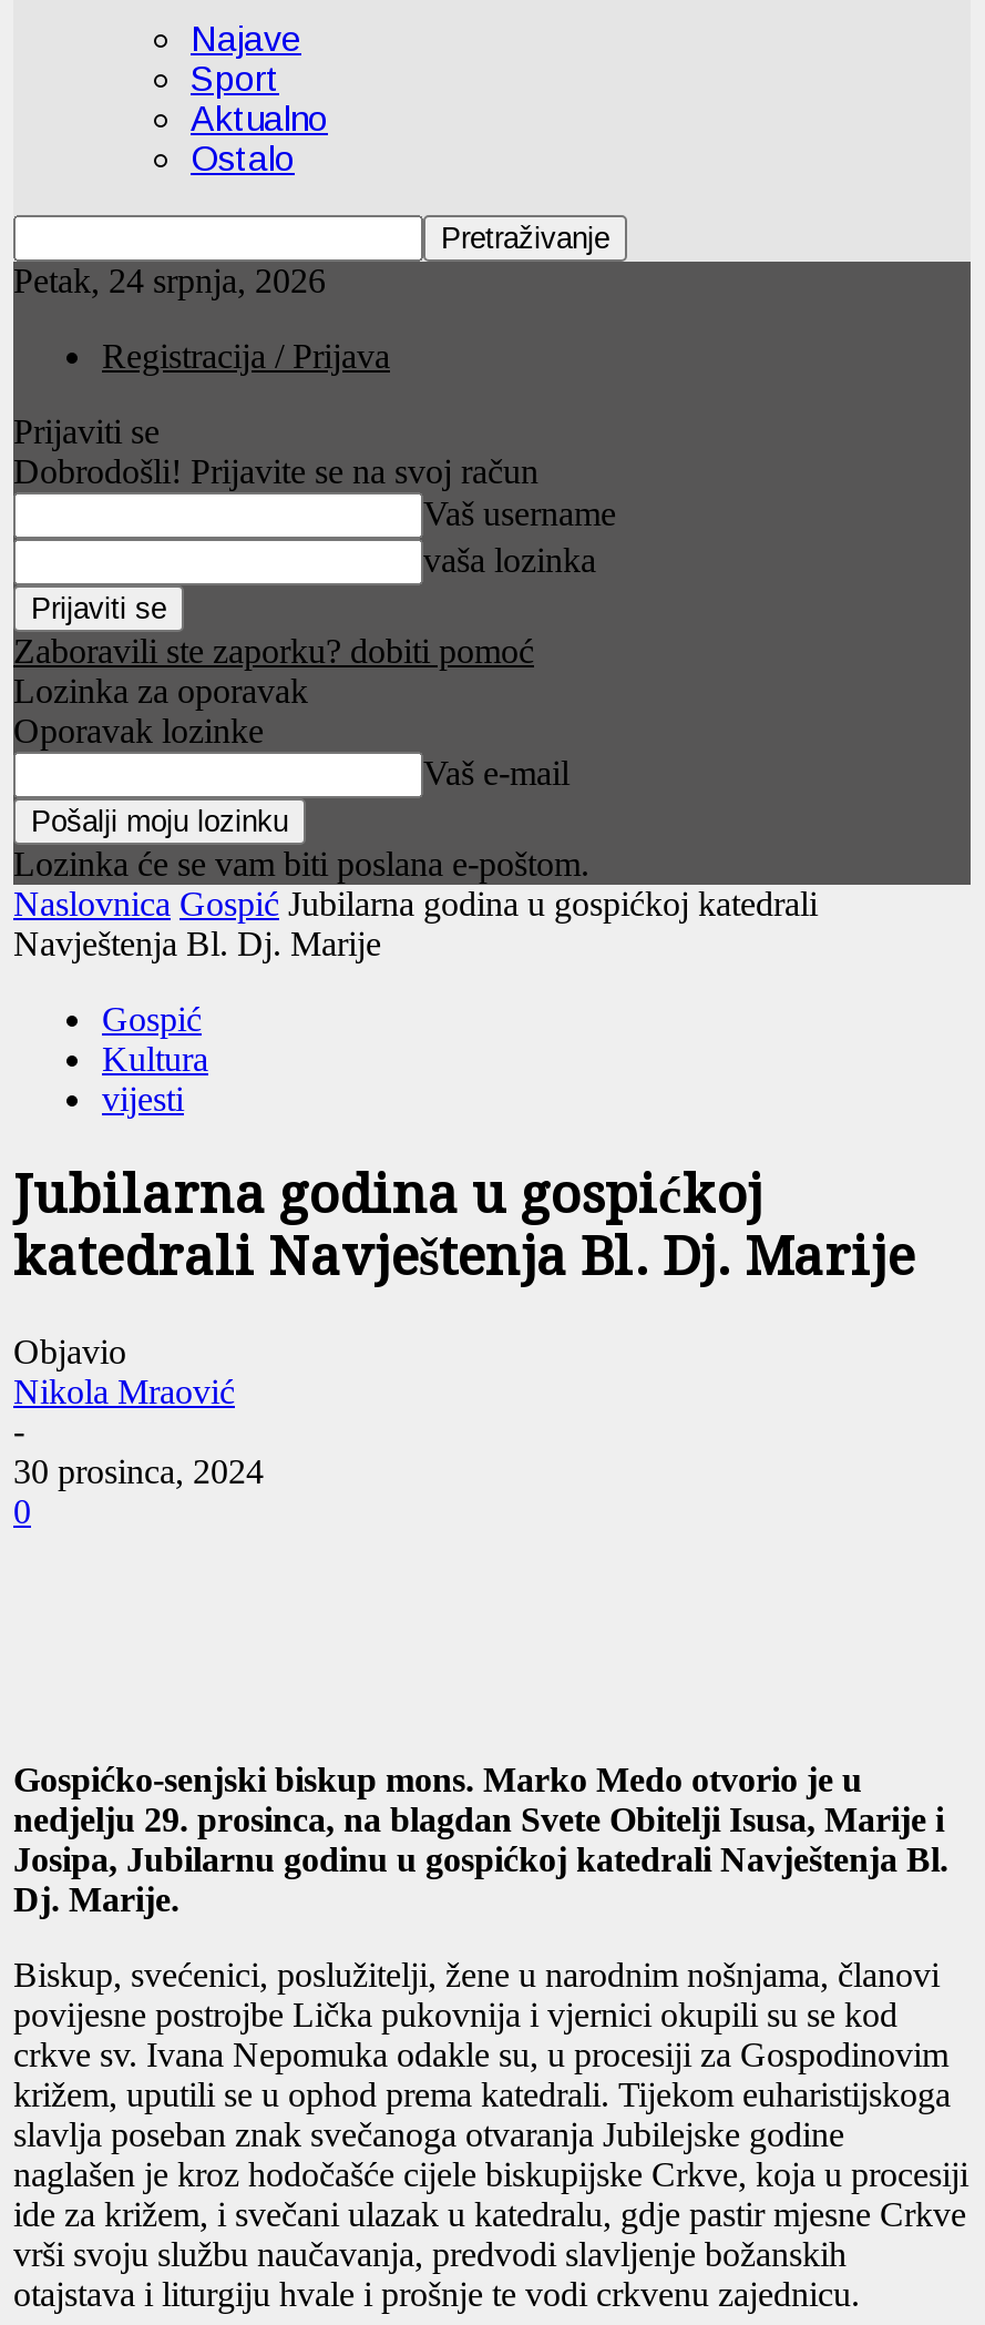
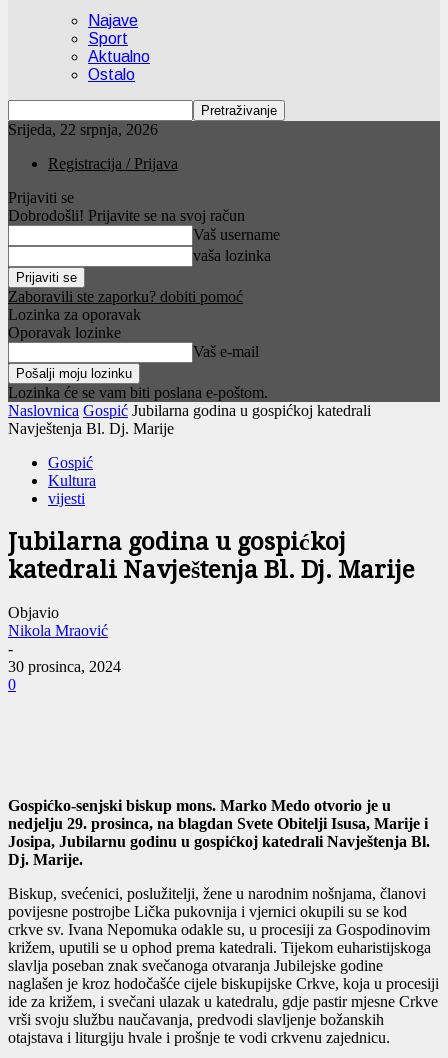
[13,262,326,300] Petak, 24 srpnja, 2026 -> [8,121,158,138] Srijeda, 22 srpnja, 2026

